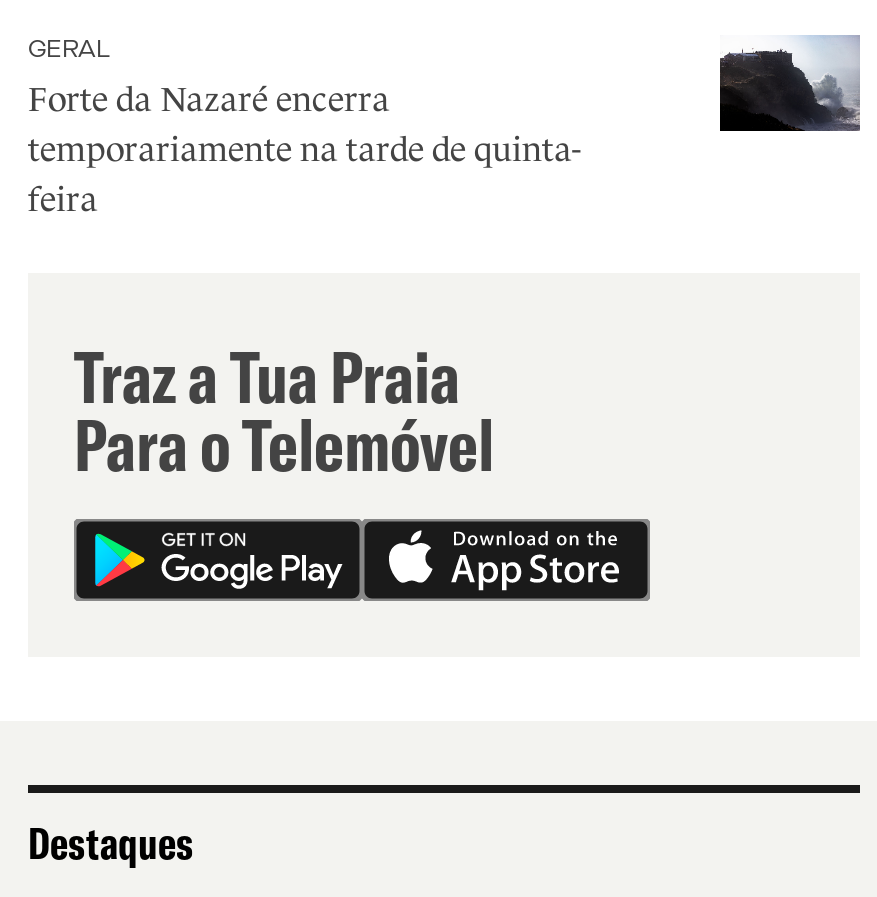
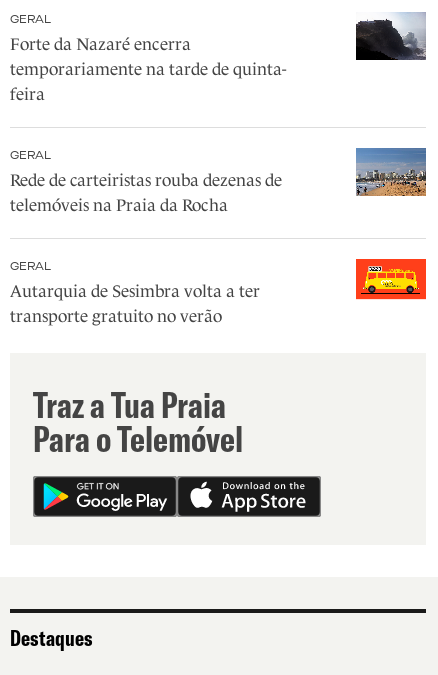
none -> [10,147,282,326] GERAL | Rede de carteiristas rouba dezenas de | telemóveis na Praia da Rocha | GERAL | Autarquia de Sesimbra volta a ter | transporte gratuito no verão
none -> [355,147,427,197] [image]
none -> [355,258,427,300] [image]

